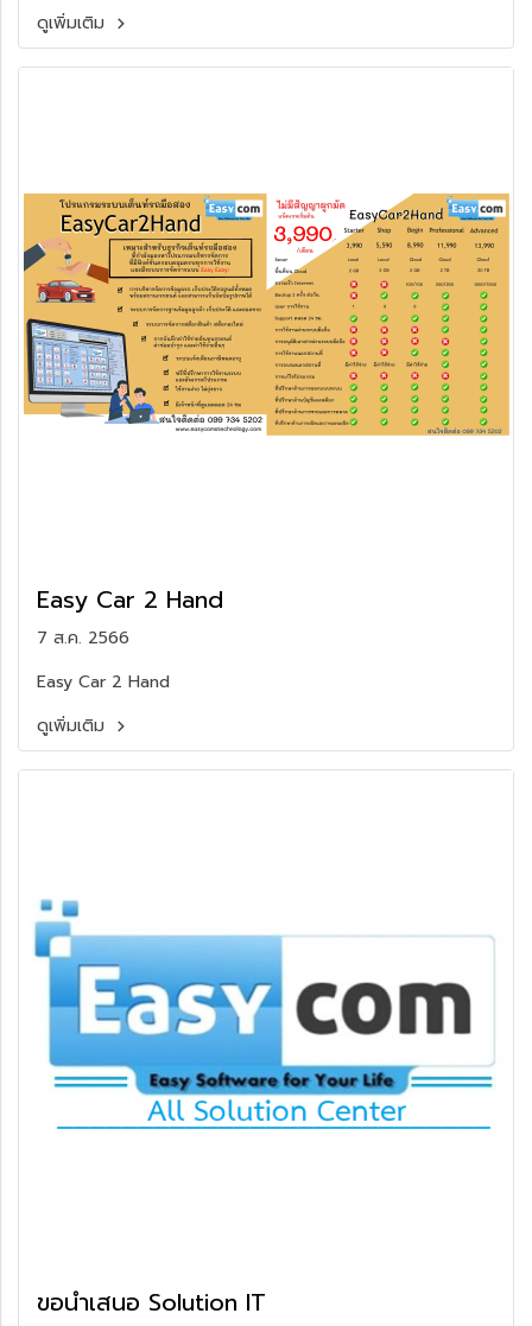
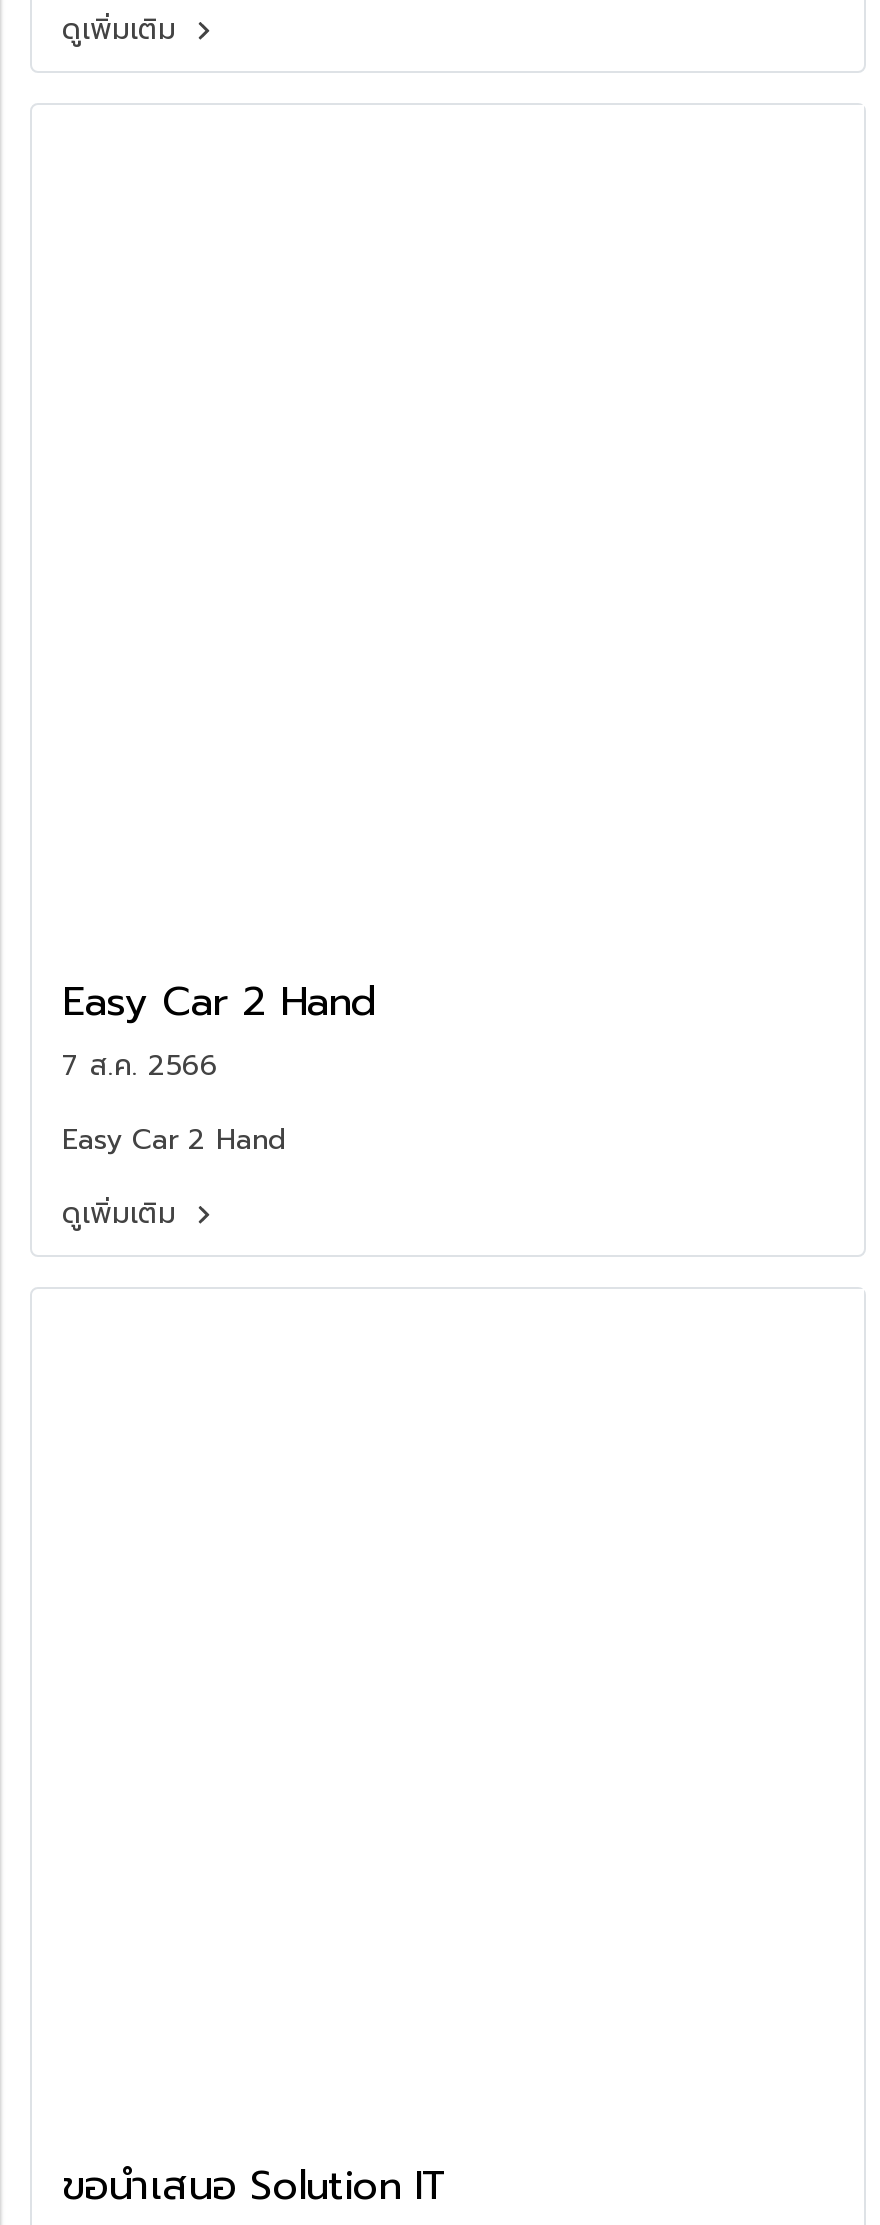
[23,192,511,437] [image] -> none
[33,899,495,1130] [image] -> none

